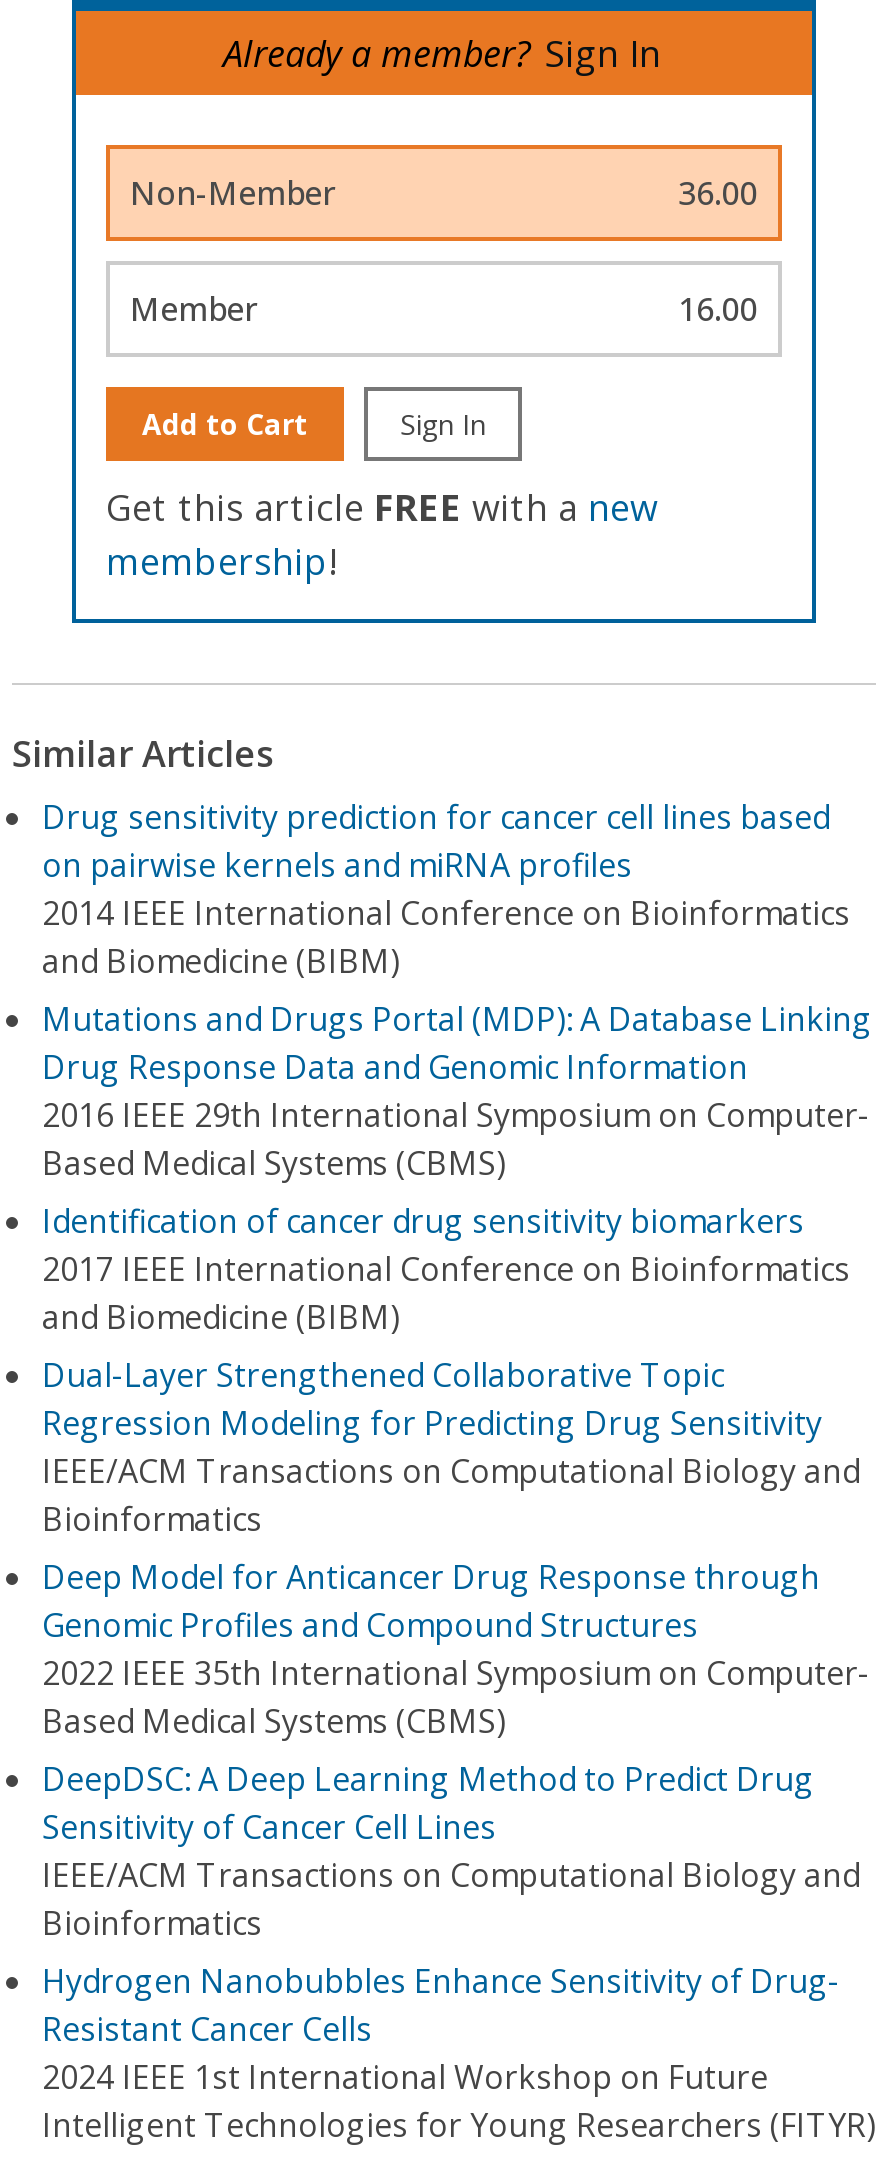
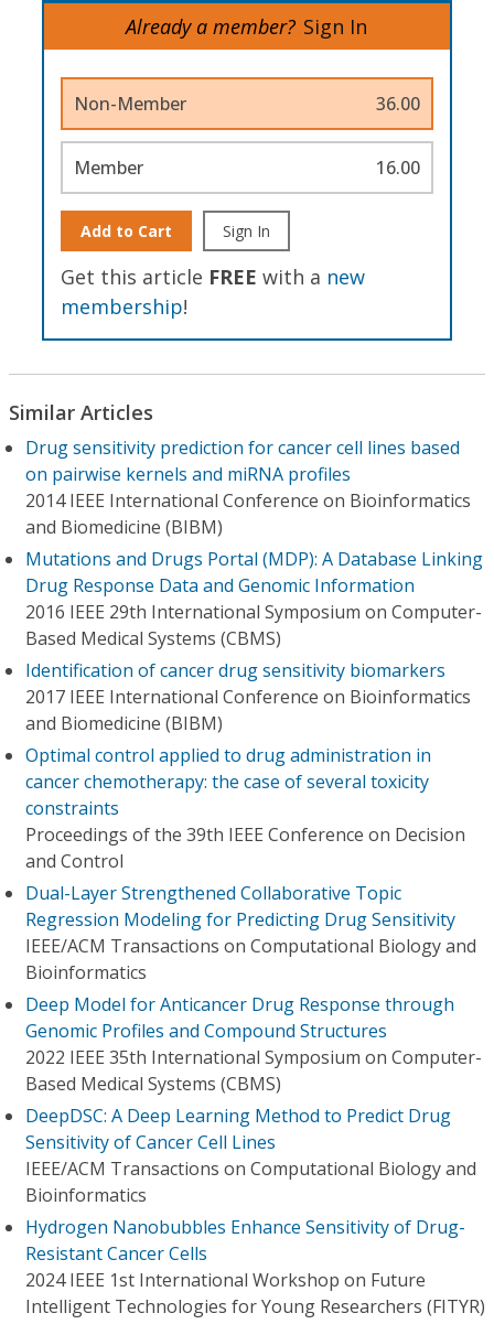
none -> [25,743,465,873] Optimal control applied to drug administration in | cancer chemotherapy: the case of several toxicity | constraints | Proceedings of the 39th IEEE Conference on Decision | and Control

